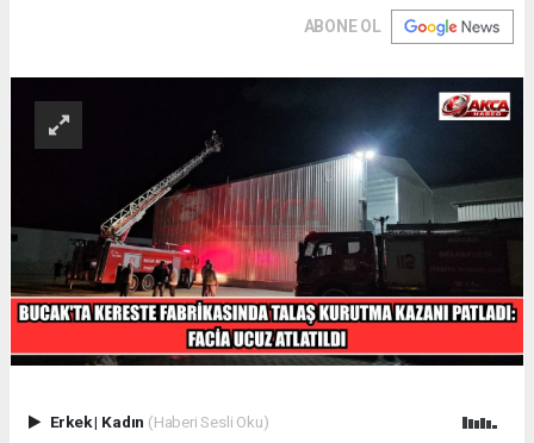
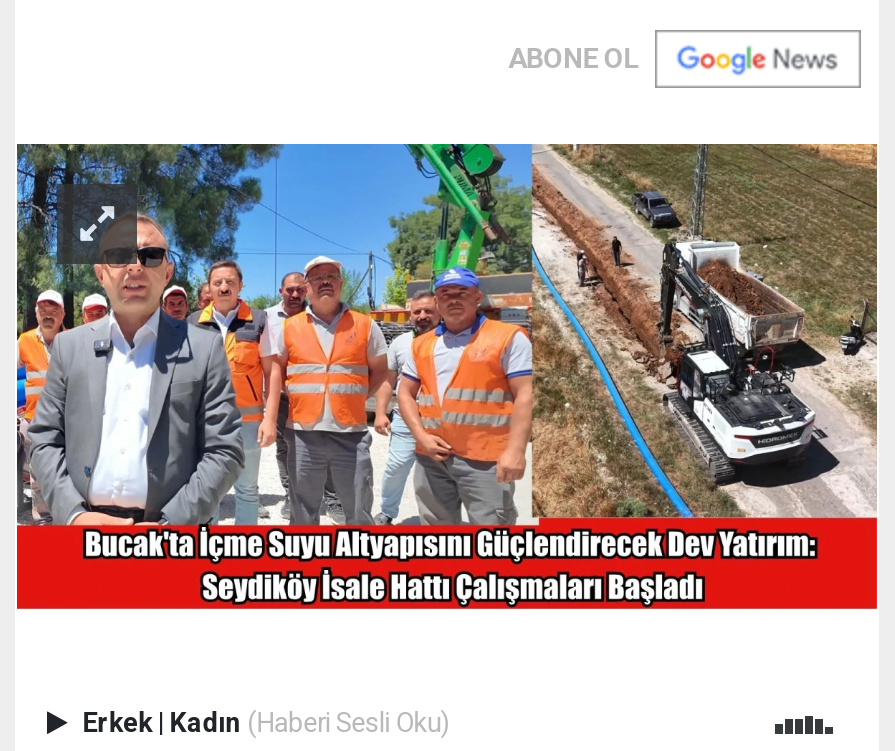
[10,76,524,367] [image] -> [15,142,879,628] [image]

